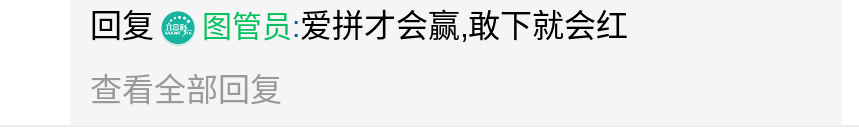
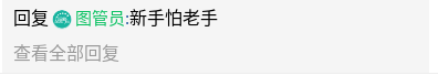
[202,10,628,44] 图管员:爱拼才会赢,敢下就会红 -> [75,9,218,28] 图管员:新手怕老手

